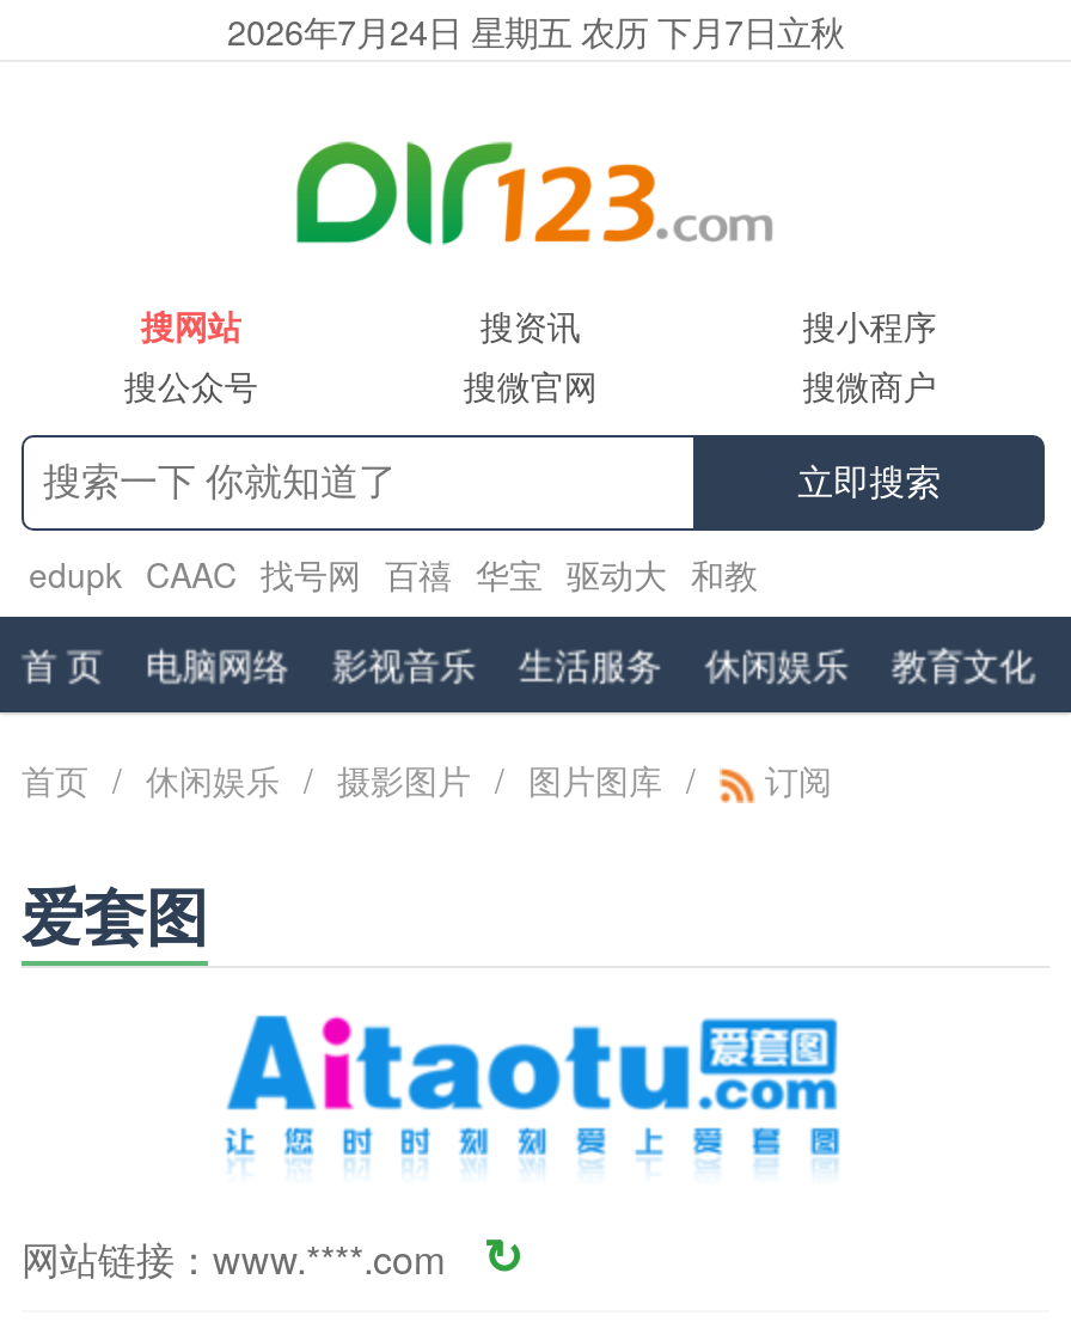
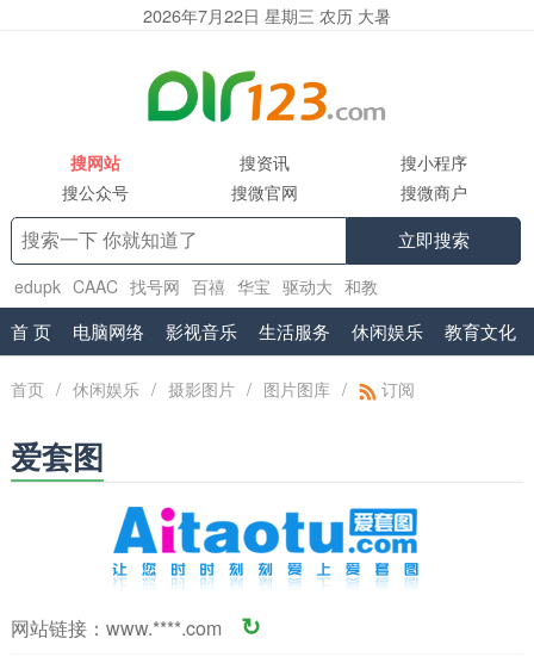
[227,5,844,55] 2026年7月24日 星期五 农历 下月7日立秋 -> [143,2,391,27] 2026年7月22日 星期三 农历 大暑

